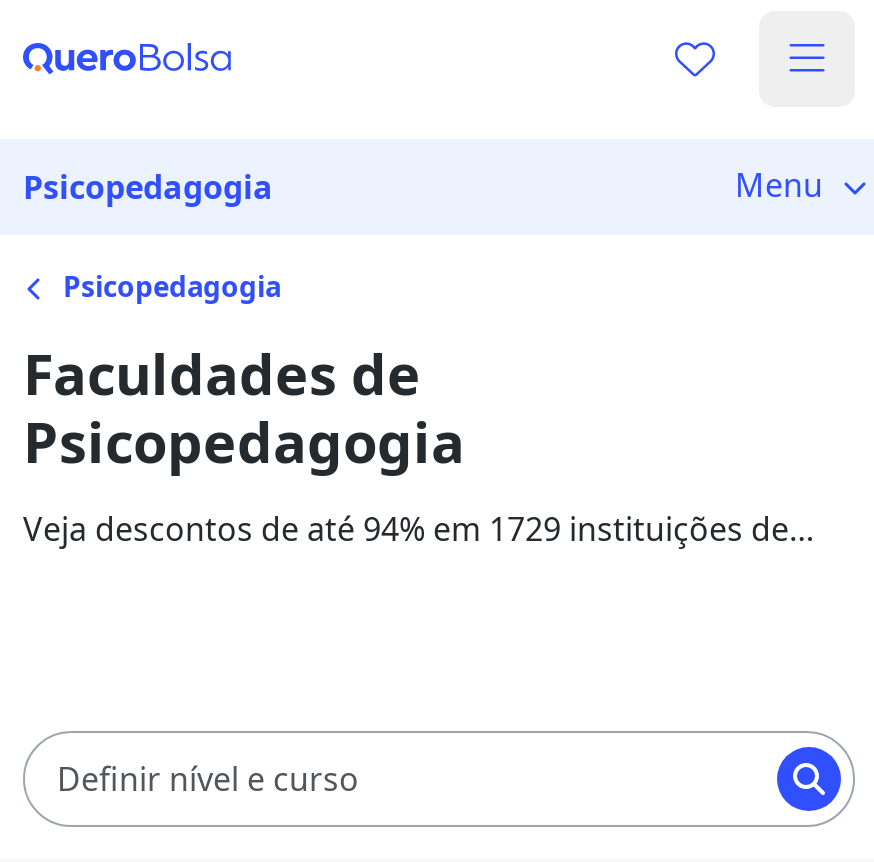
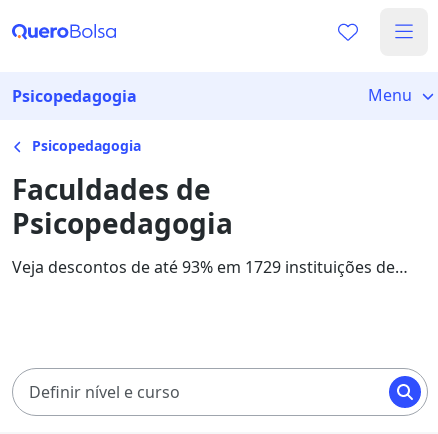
[23,507,789,551] Veja descontos de até 94% em 1729 instituições de -> [12,256,395,278] Veja descontos de até 93% em 1729 instituições de

